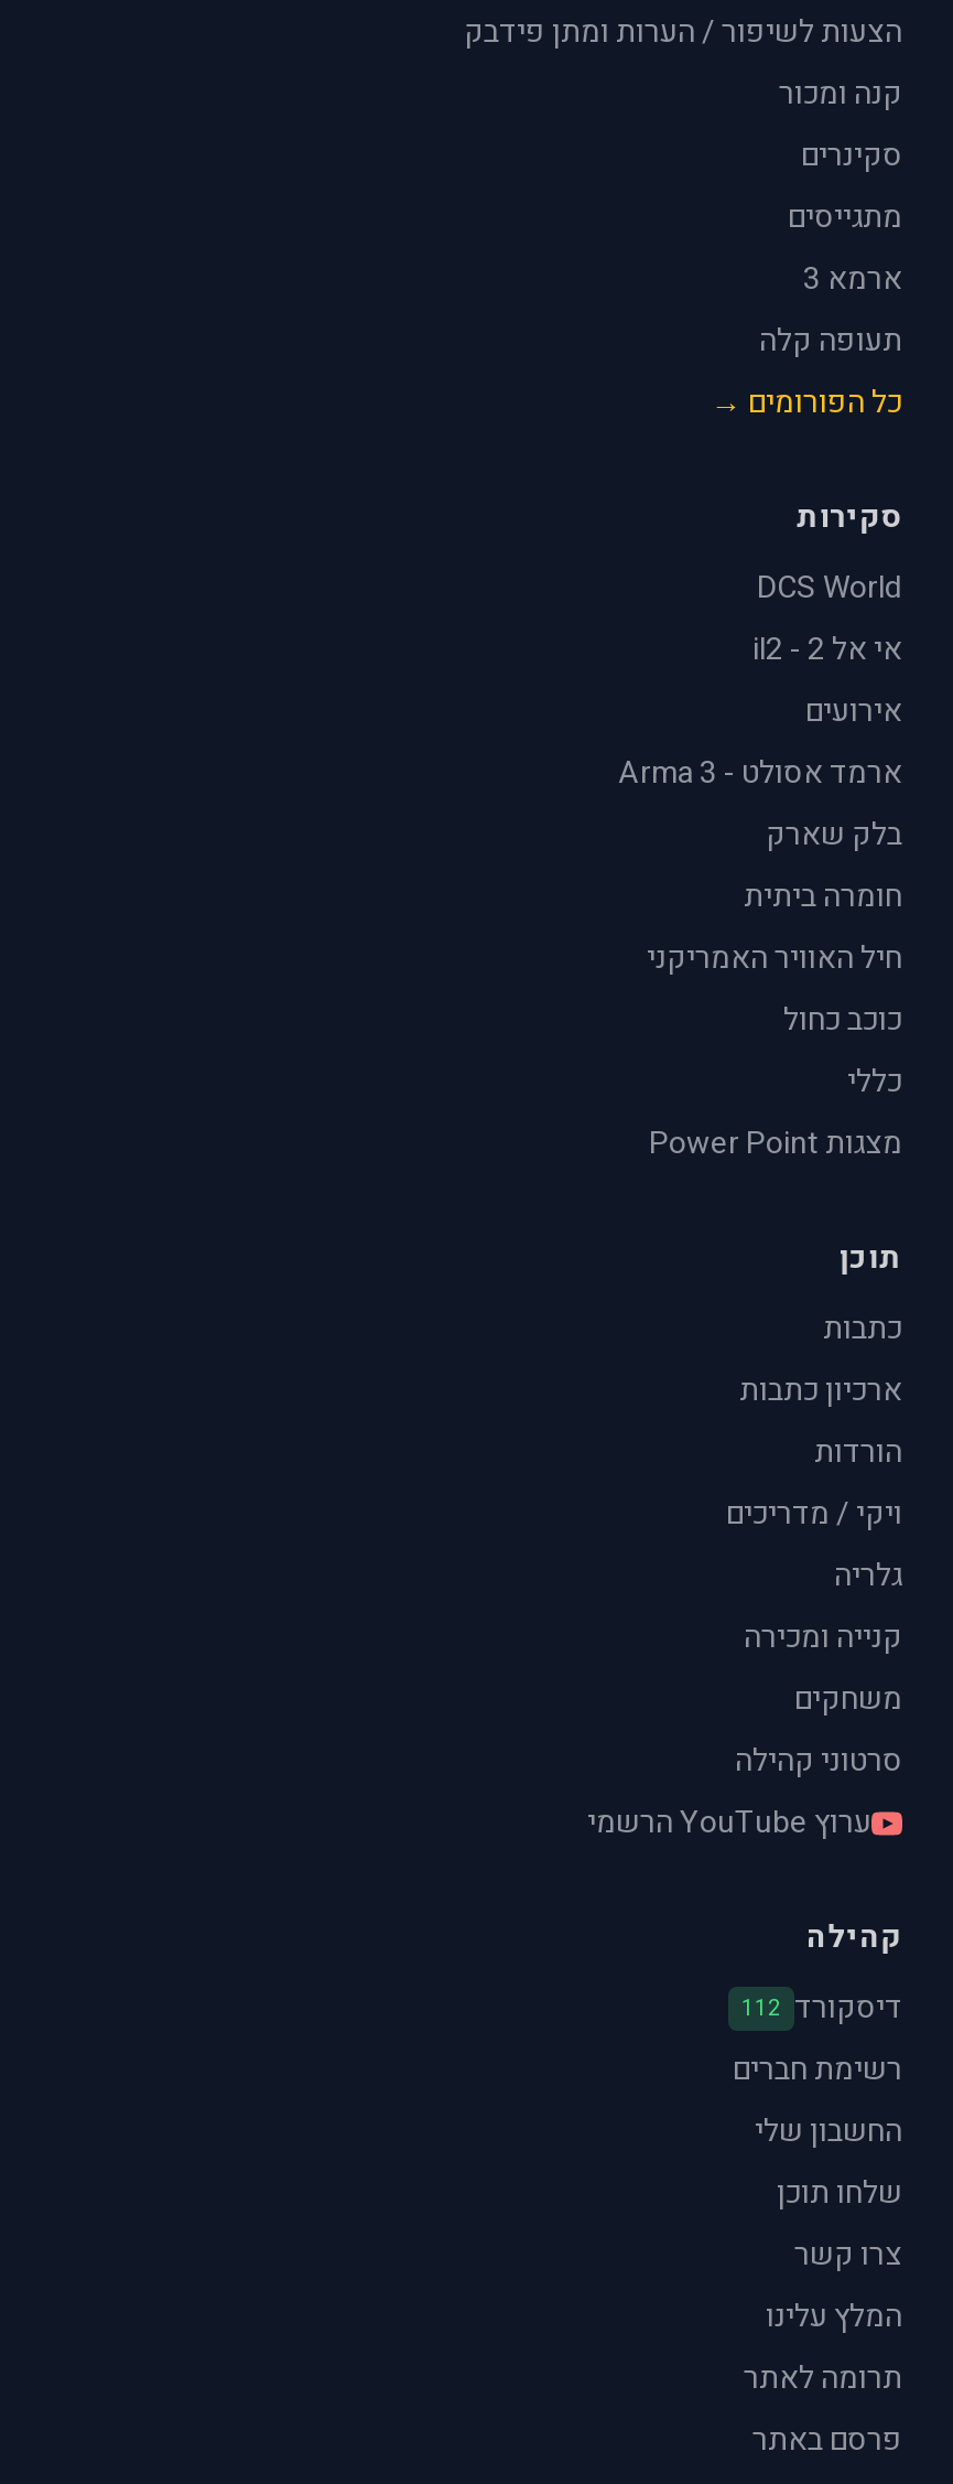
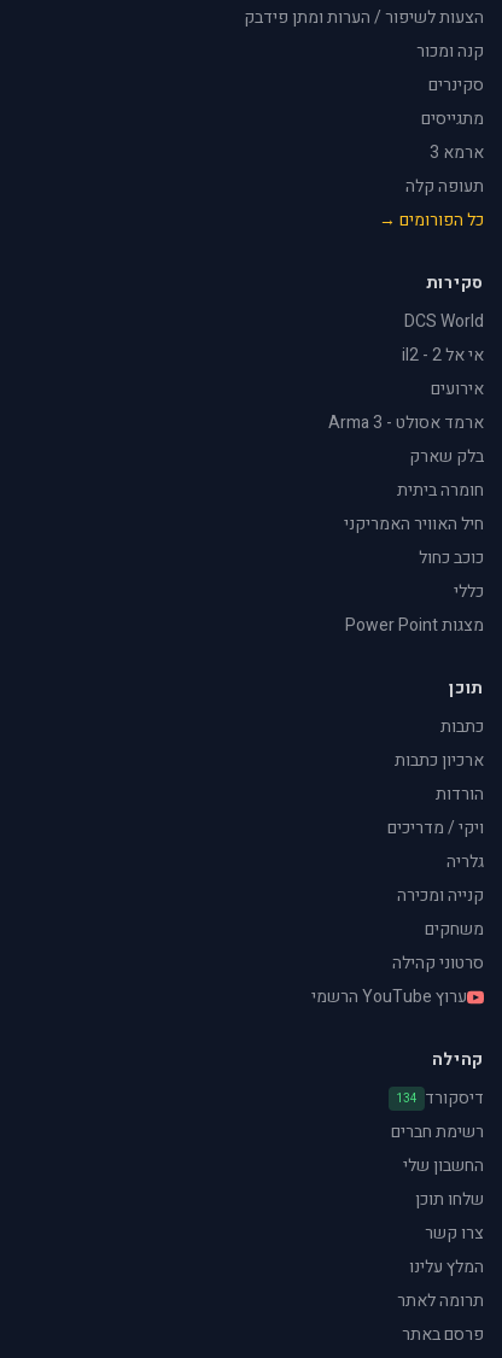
[741,1985,902,2031] דיסקורד 112 -> [396,1085,484,1111] דיסקורד 134

